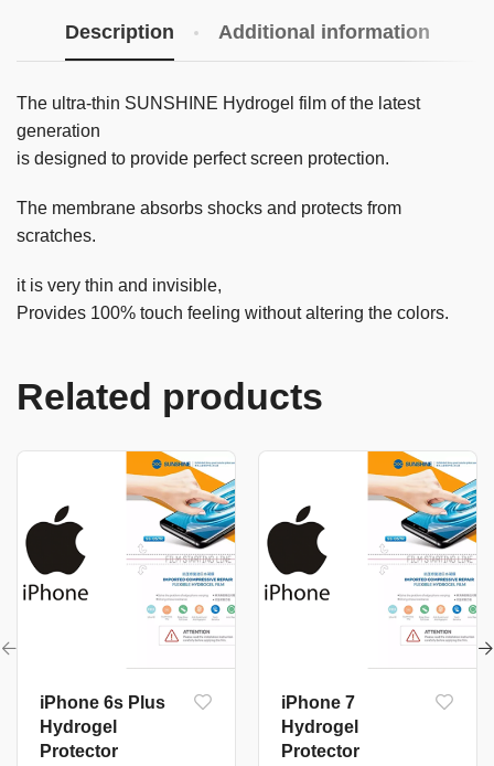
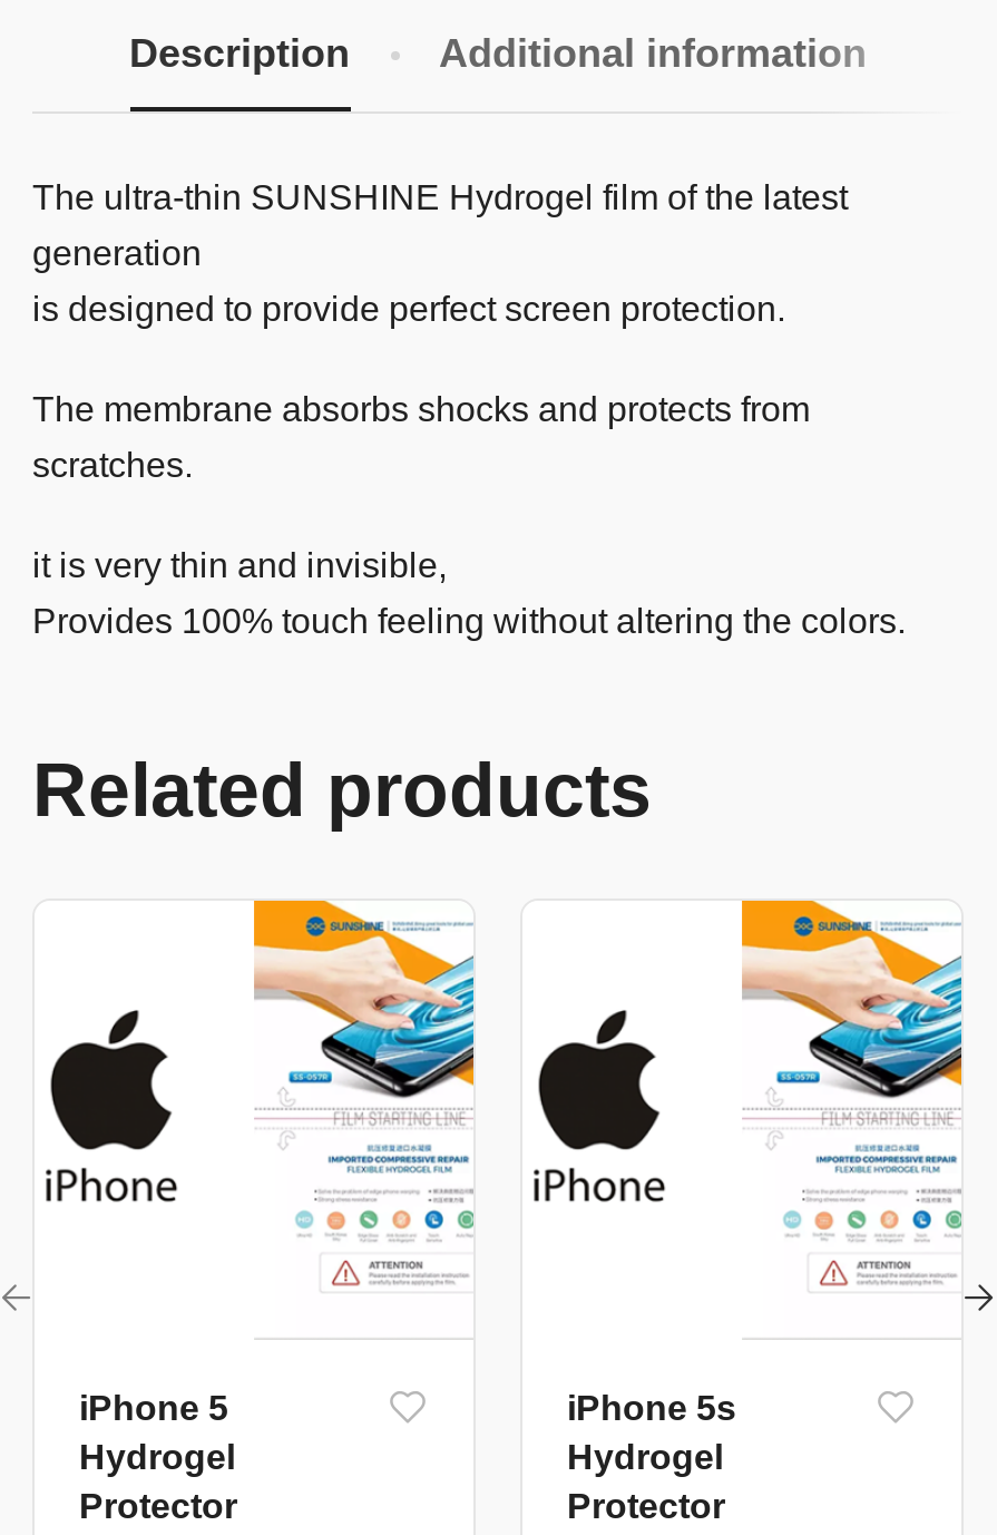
[40,693,165,712] iPhone 6s Plus -> [79,1389,228,1427] iPhone 5
[281,693,355,712] iPhone 7 -> [567,1389,736,1427] iPhone 5s

